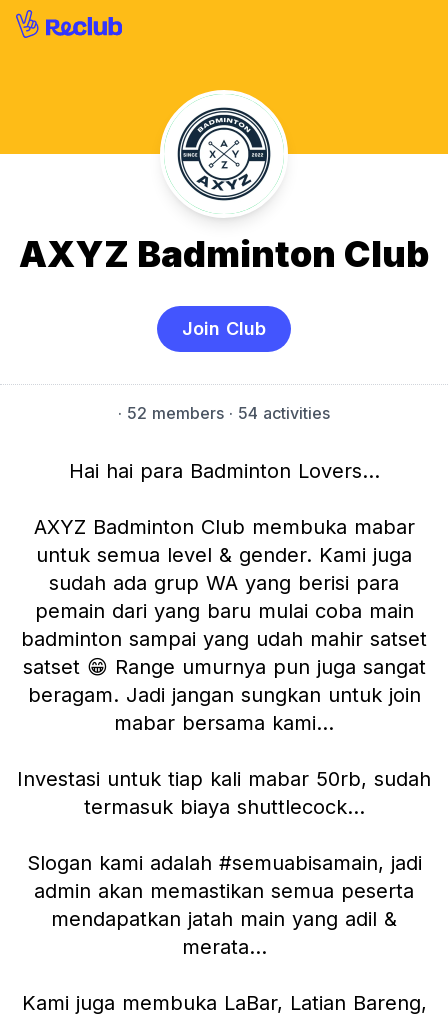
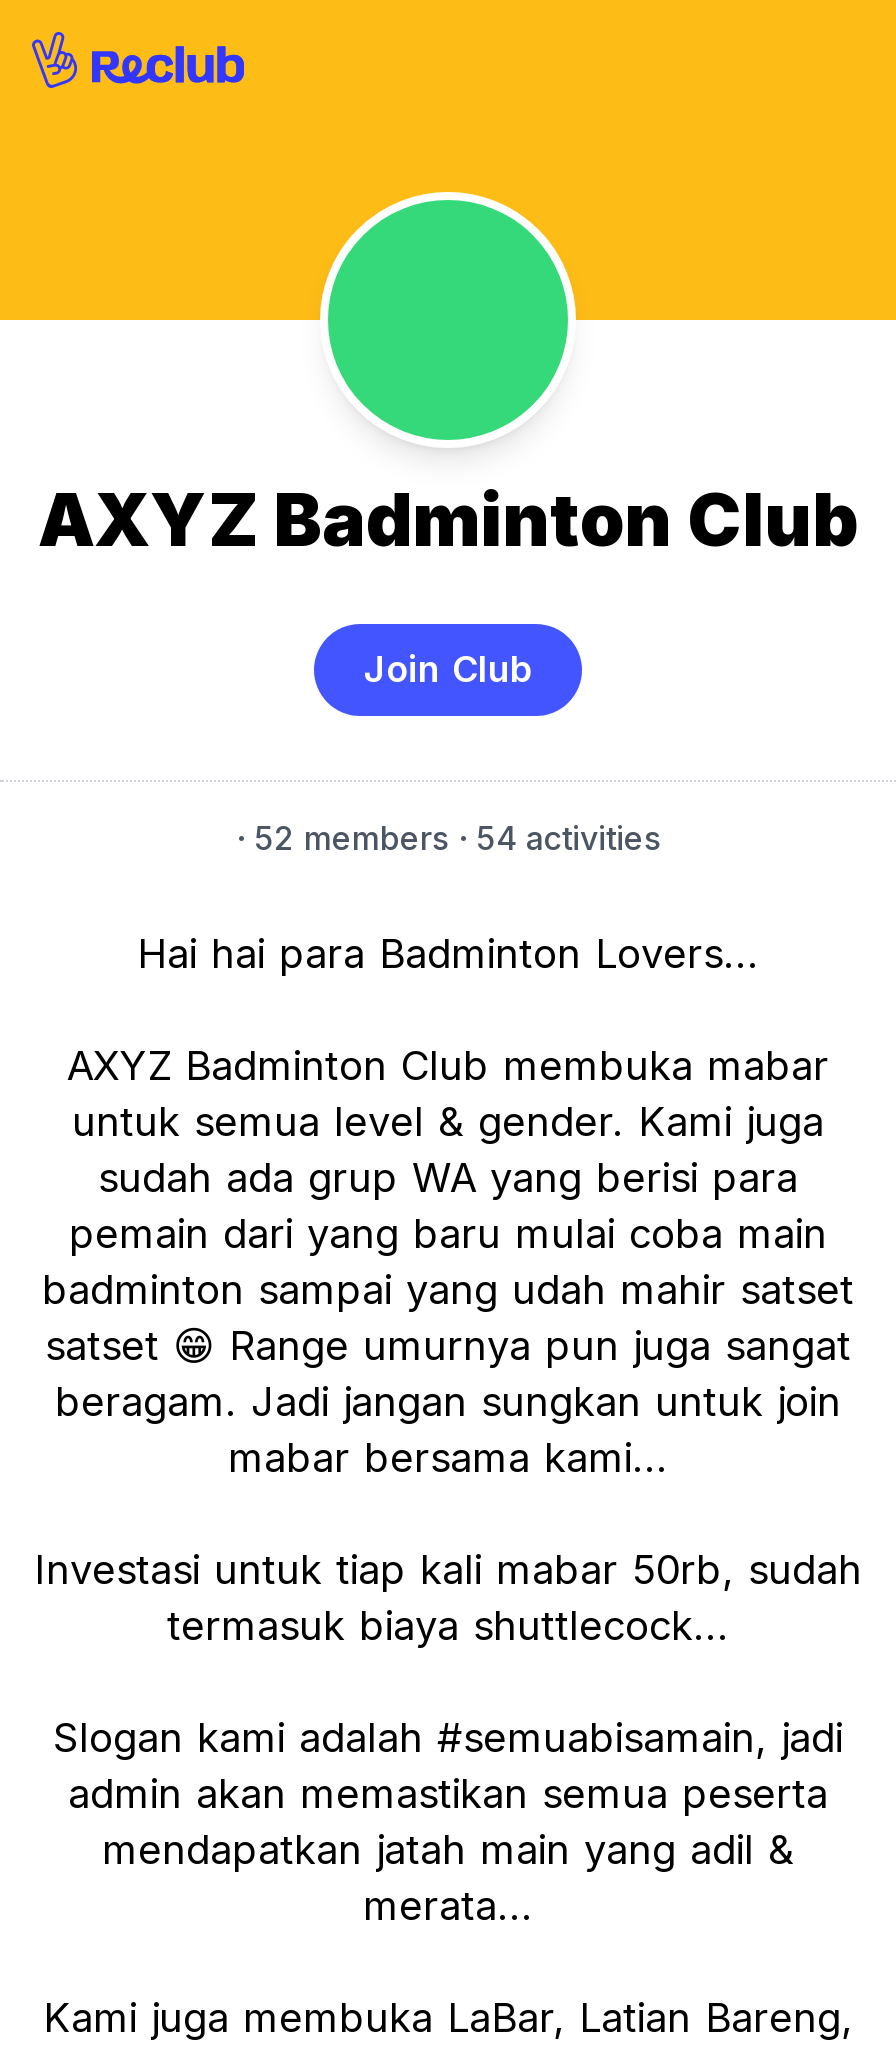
[164,94,284,214] [image] -> [326,198,570,442] [image]

